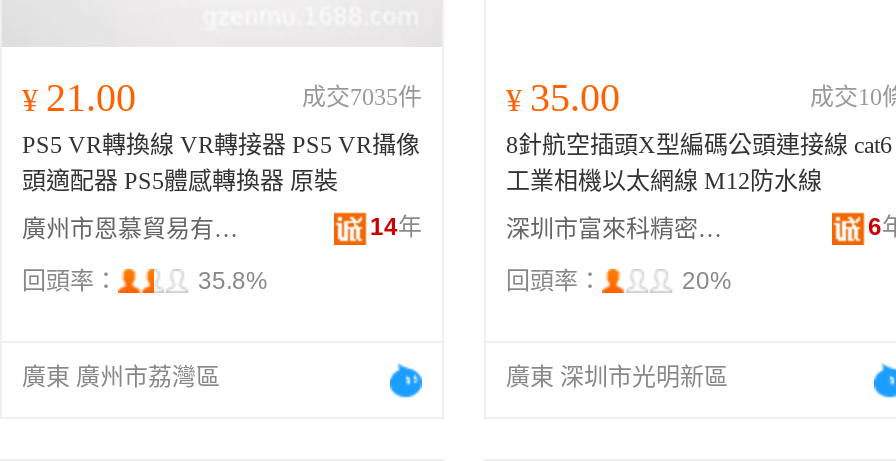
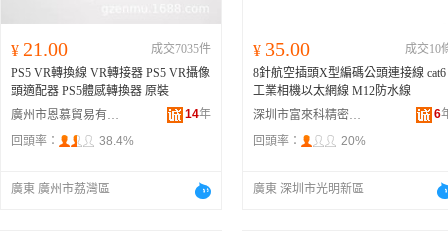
[198,267,268,295] 35.8% -> [99,134,134,148] 38.4%

